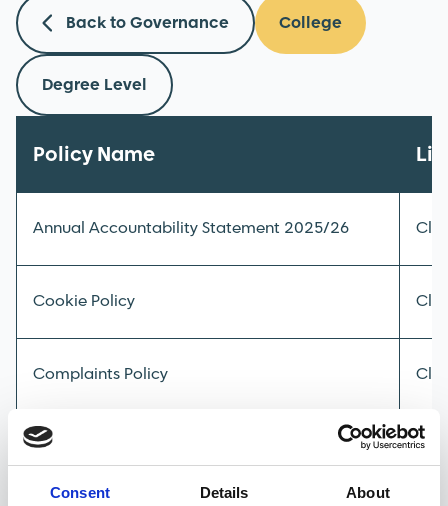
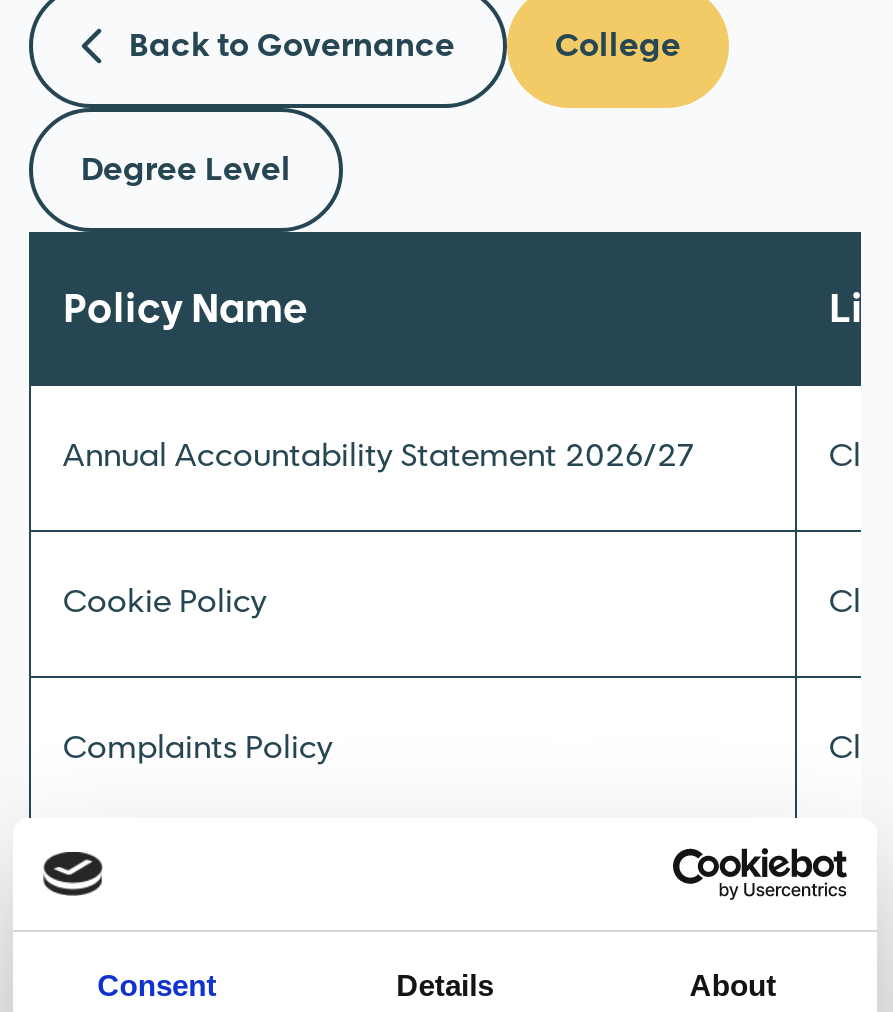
[33,218,349,239] Annual Accountability Statement 2025/26 -> [63,436,693,478] Annual Accountability Statement 2026/27

